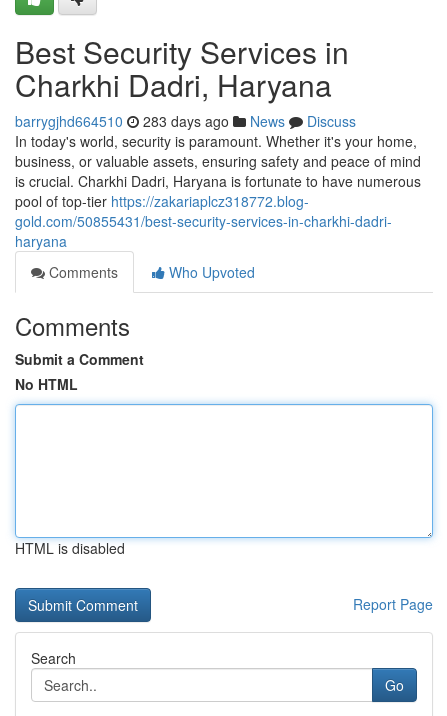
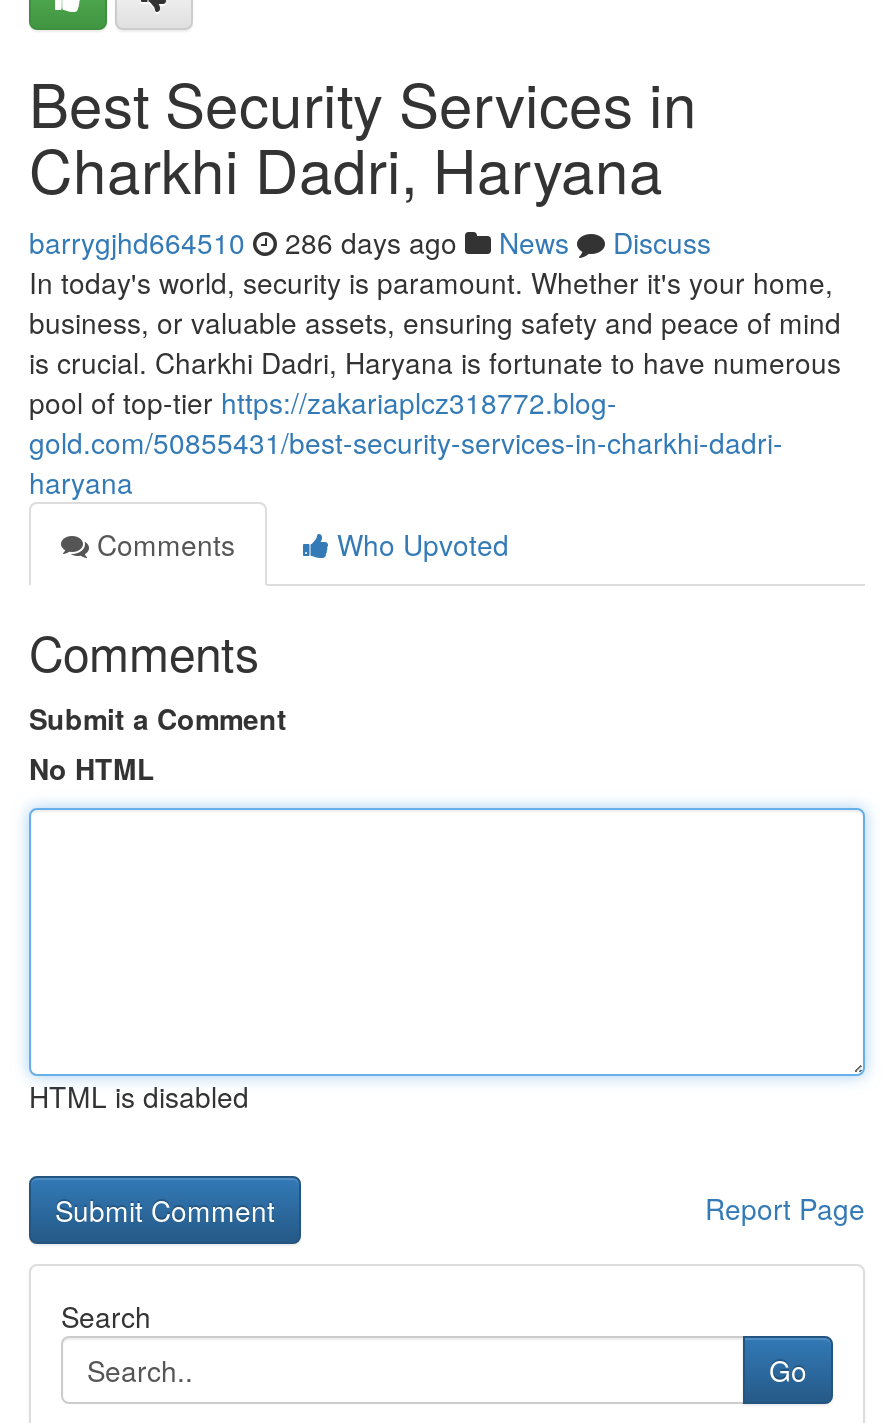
[15,111,356,131] barrygjhd664510 283 days ago News Discuss -> [29,222,711,262] barrygjhd664510 286 days ago News Discuss

